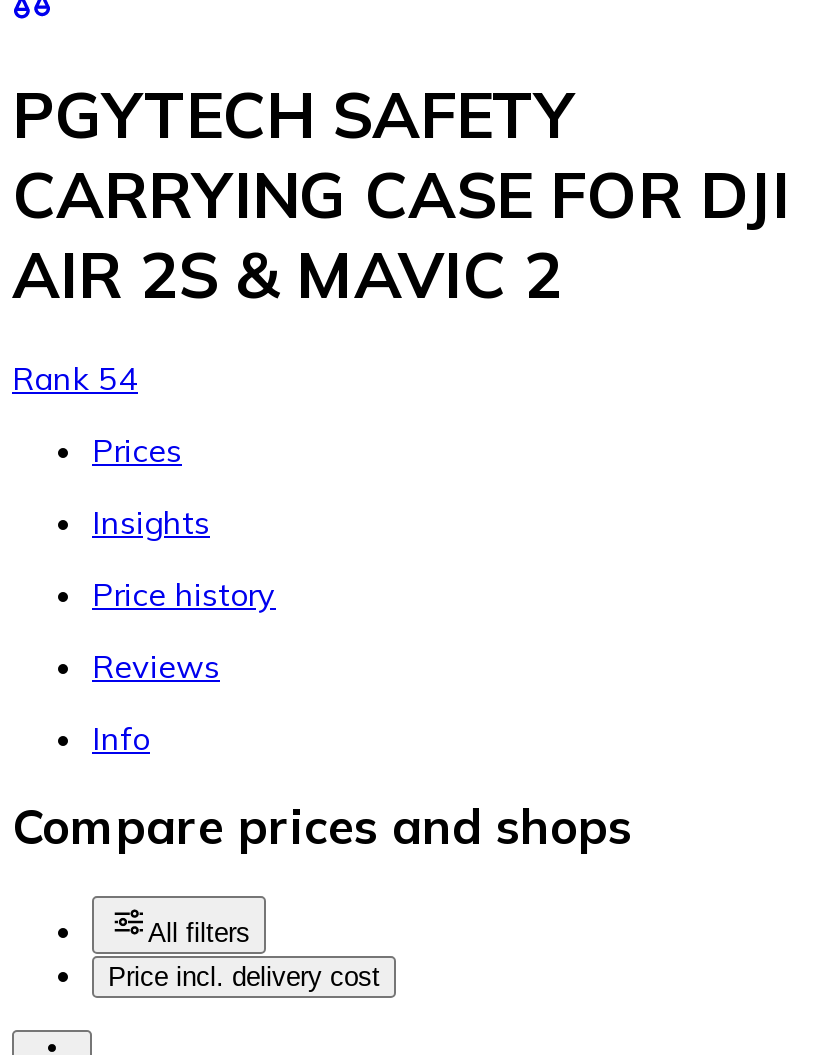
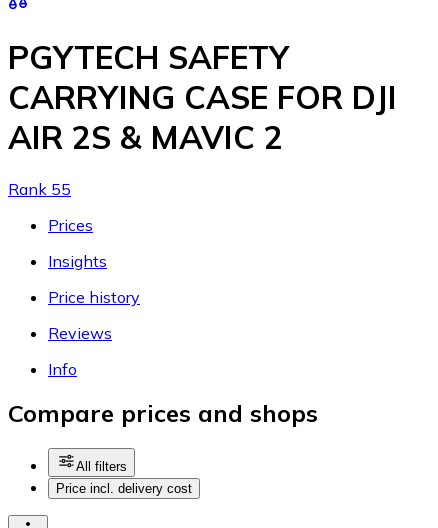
[12,357,138,397] Rank 54 -> [8,178,71,198] Rank 55

